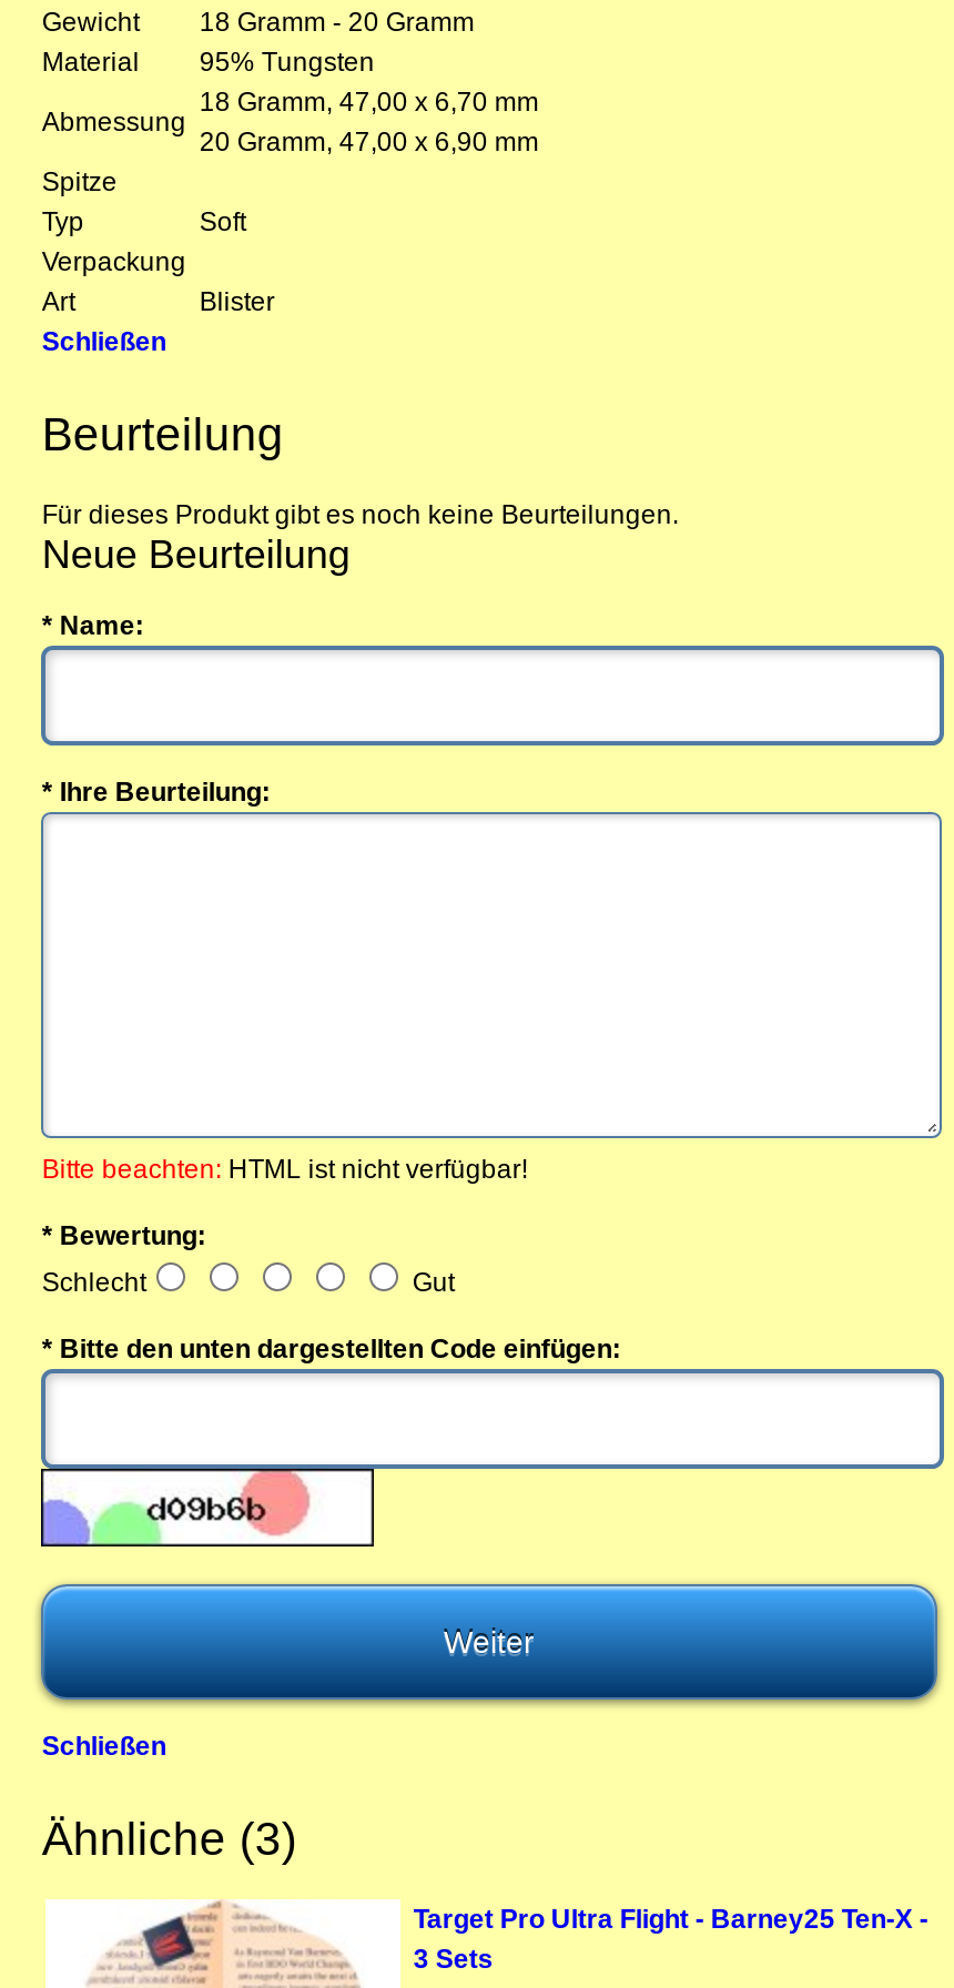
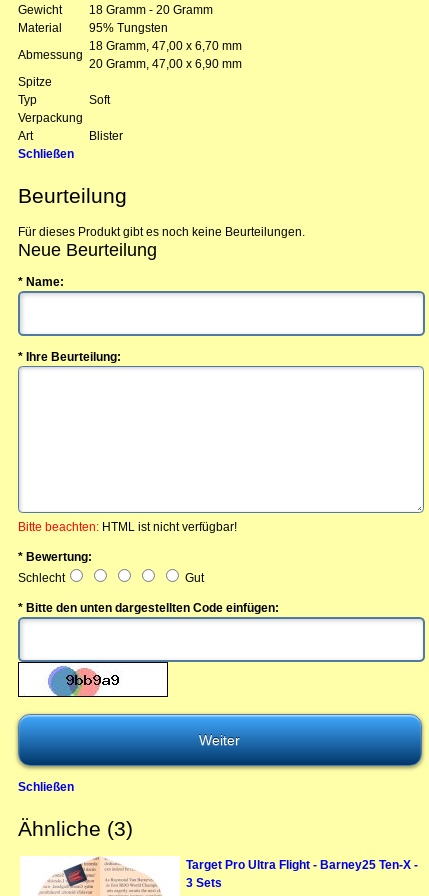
[41,1471,312,1546] [image] -> [18,663,139,697] [image]

